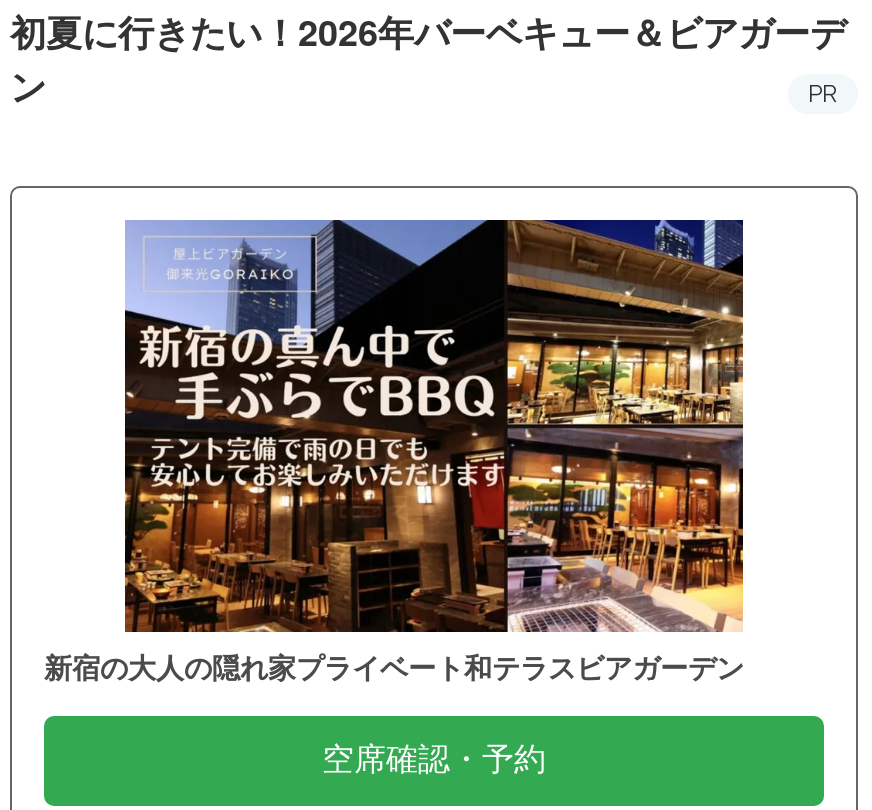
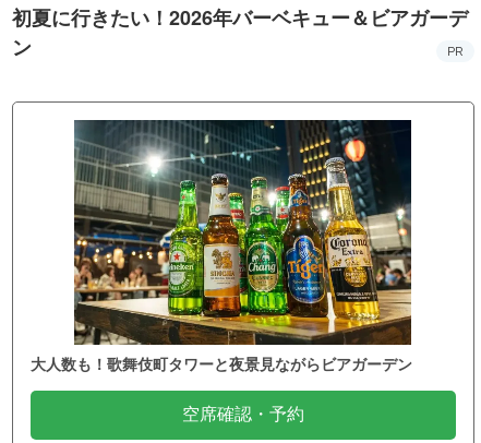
[44,218,746,685] [image] | 新宿の大人の隠れ家プライベート和テラスビアガーデン -> [31,119,412,374] [image] | 大人数も！歌舞伎町タワーと夜景見ながらビアガーデン

